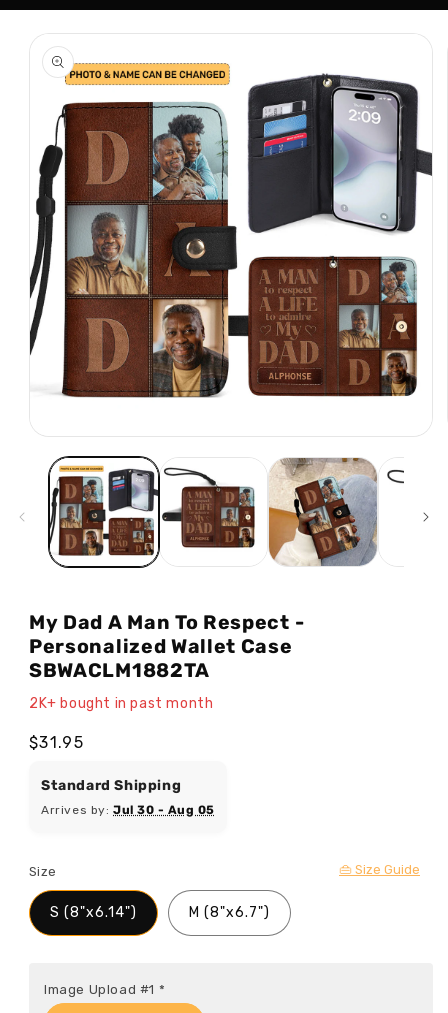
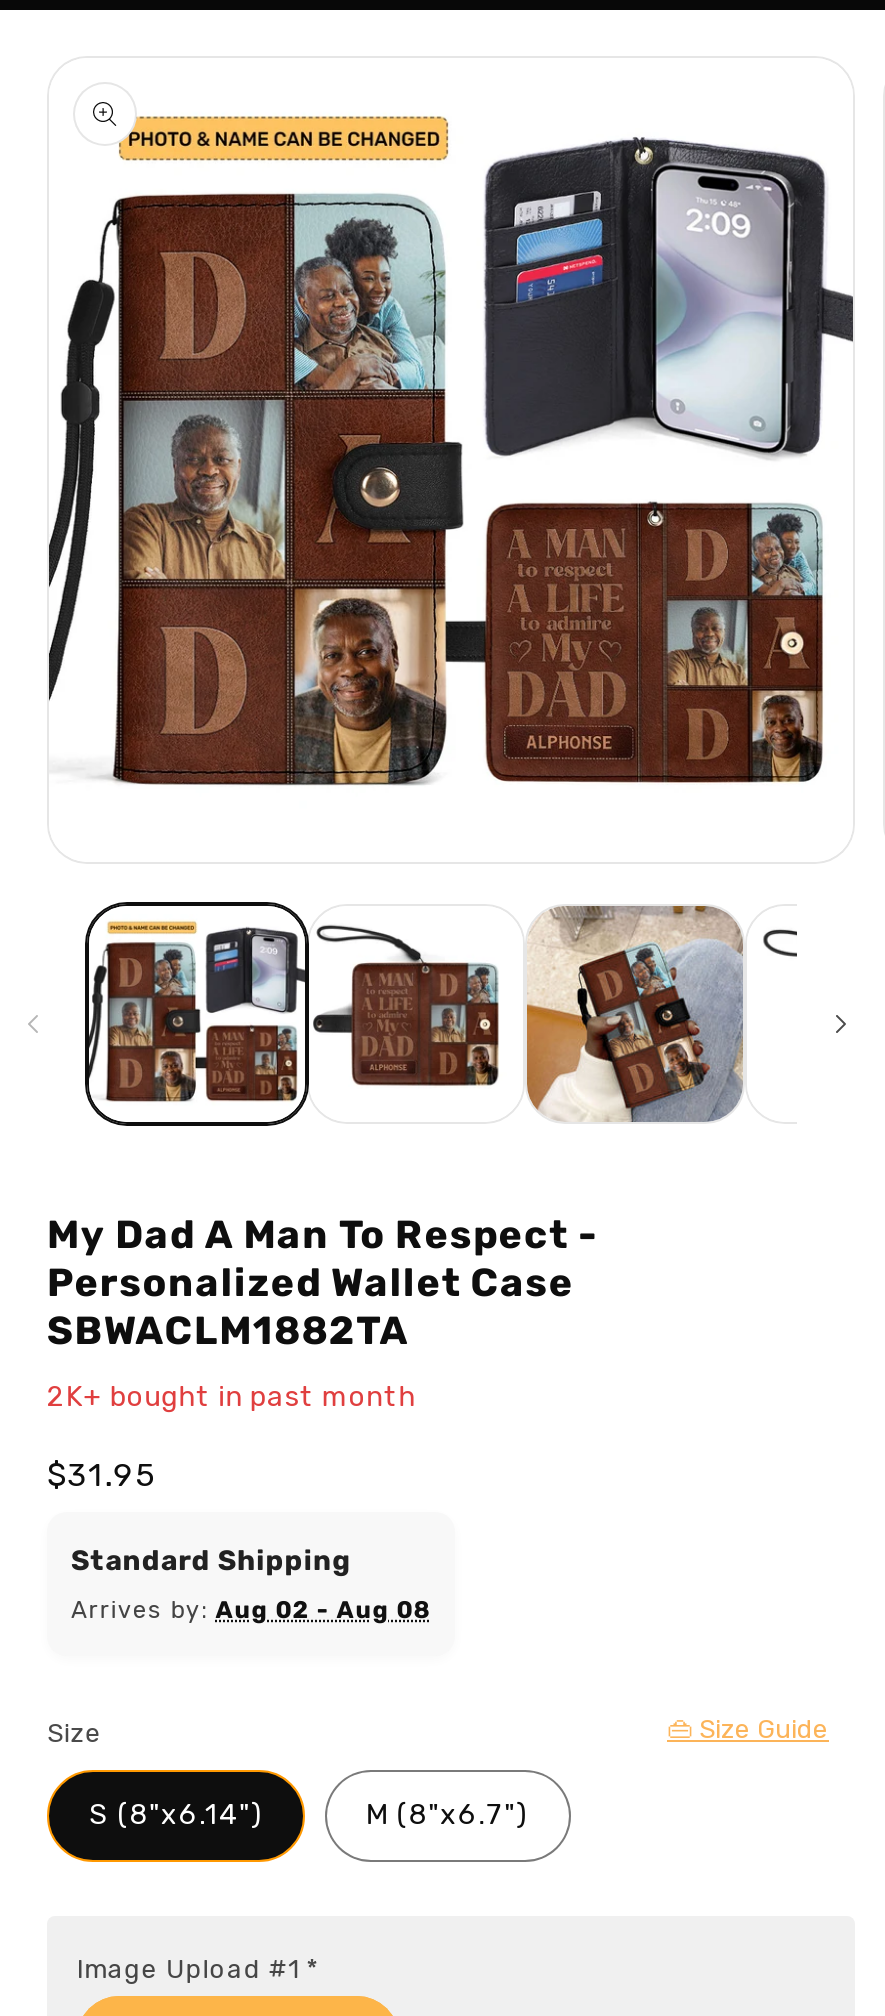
[41,802,215,816] Arrives by: Jul 30 - Aug 05 -> [71,1595,430,1623] Arrives by: Aug 02 - Aug 08

